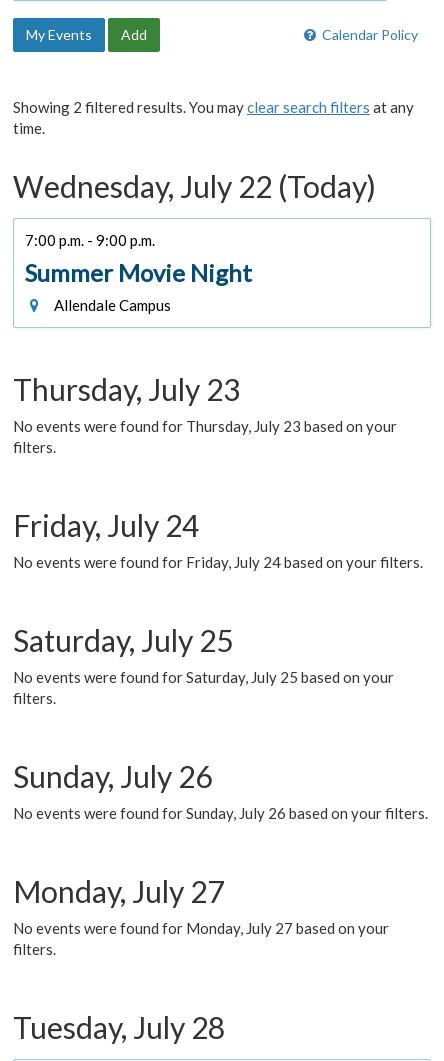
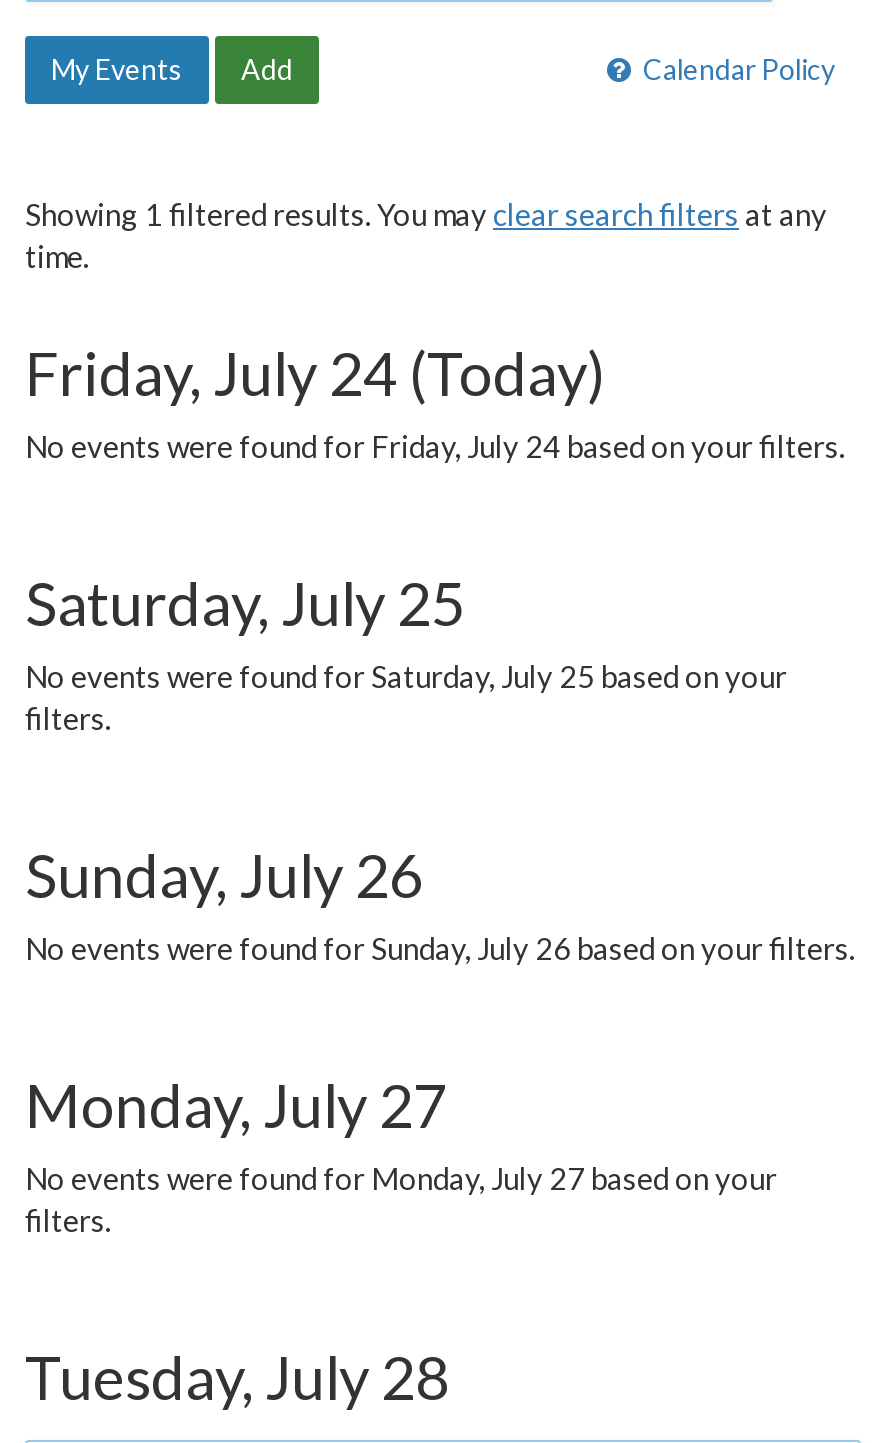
[13,98,414,116] Showing 2 filtered results. You may clear search filters at any -> [25,196,827,232] Showing 1 filtered results. You may clear search filters at any
[13,168,397,543] Wednesday, July 22 (Today) | 7:00 p.m. - 9:00 p.m. | Summer Movie Night | Allendale Campus | Thursday, July 23 | No events were found for Thursday, July 23 based on your | filters. | Friday, July 24 -> [25,336,605,408] Friday, July 24 (Today)

